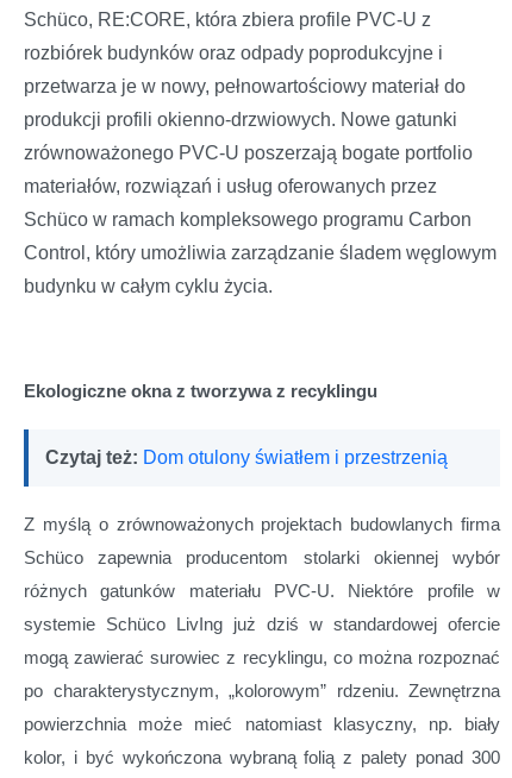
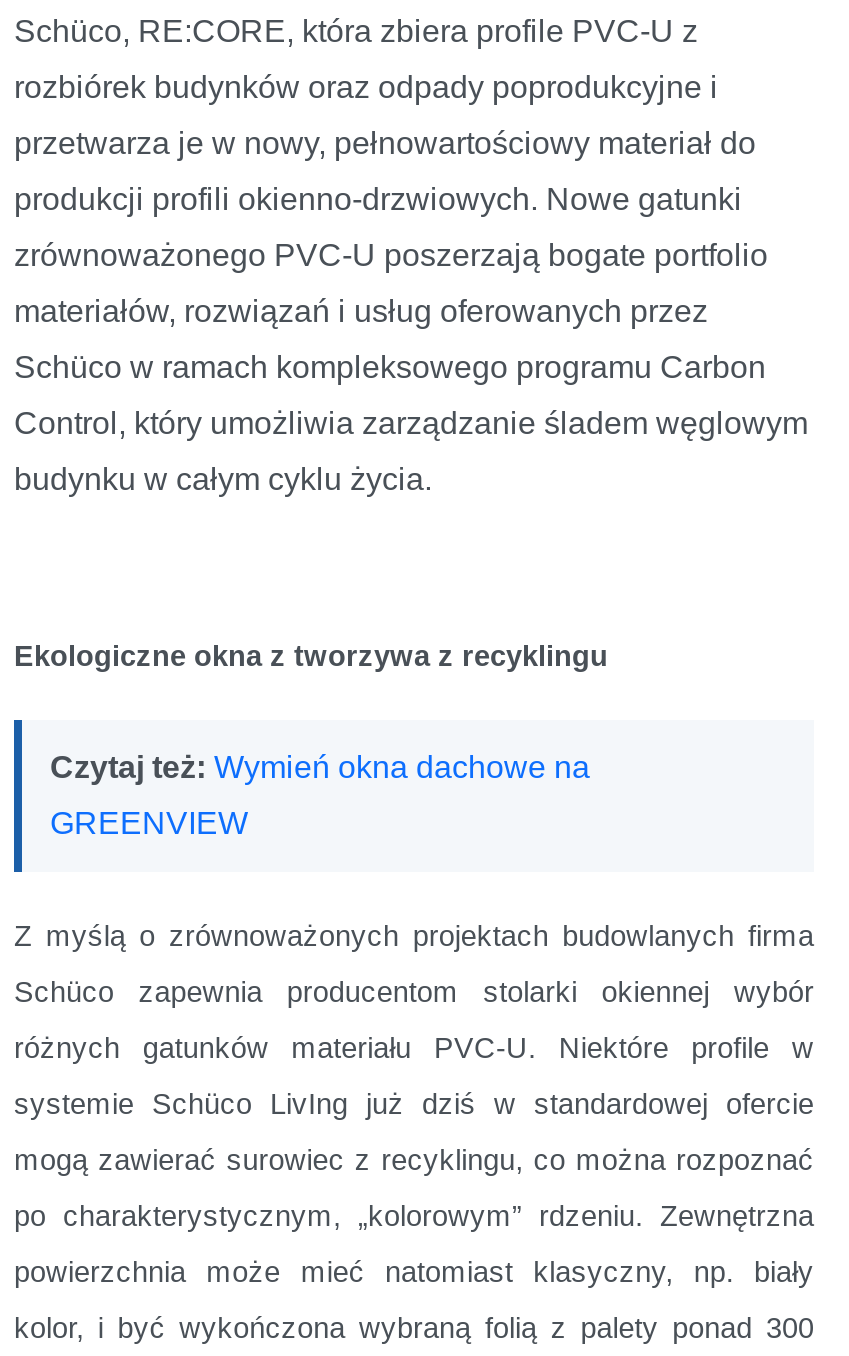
[45,447,448,467] Czytaj też: Dom otulony światłem i przestrzenią -> [50,749,590,839] Czytaj też: Wymień okna dachowe na | GREENVIEW

